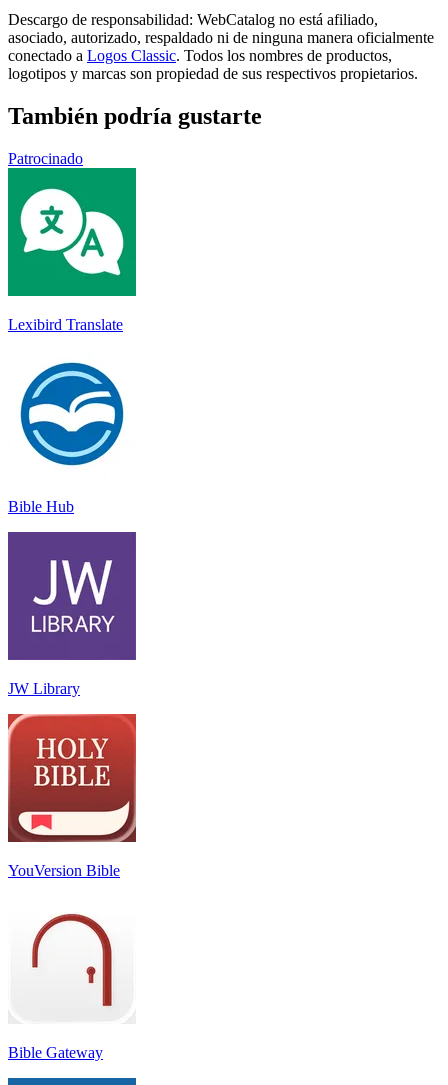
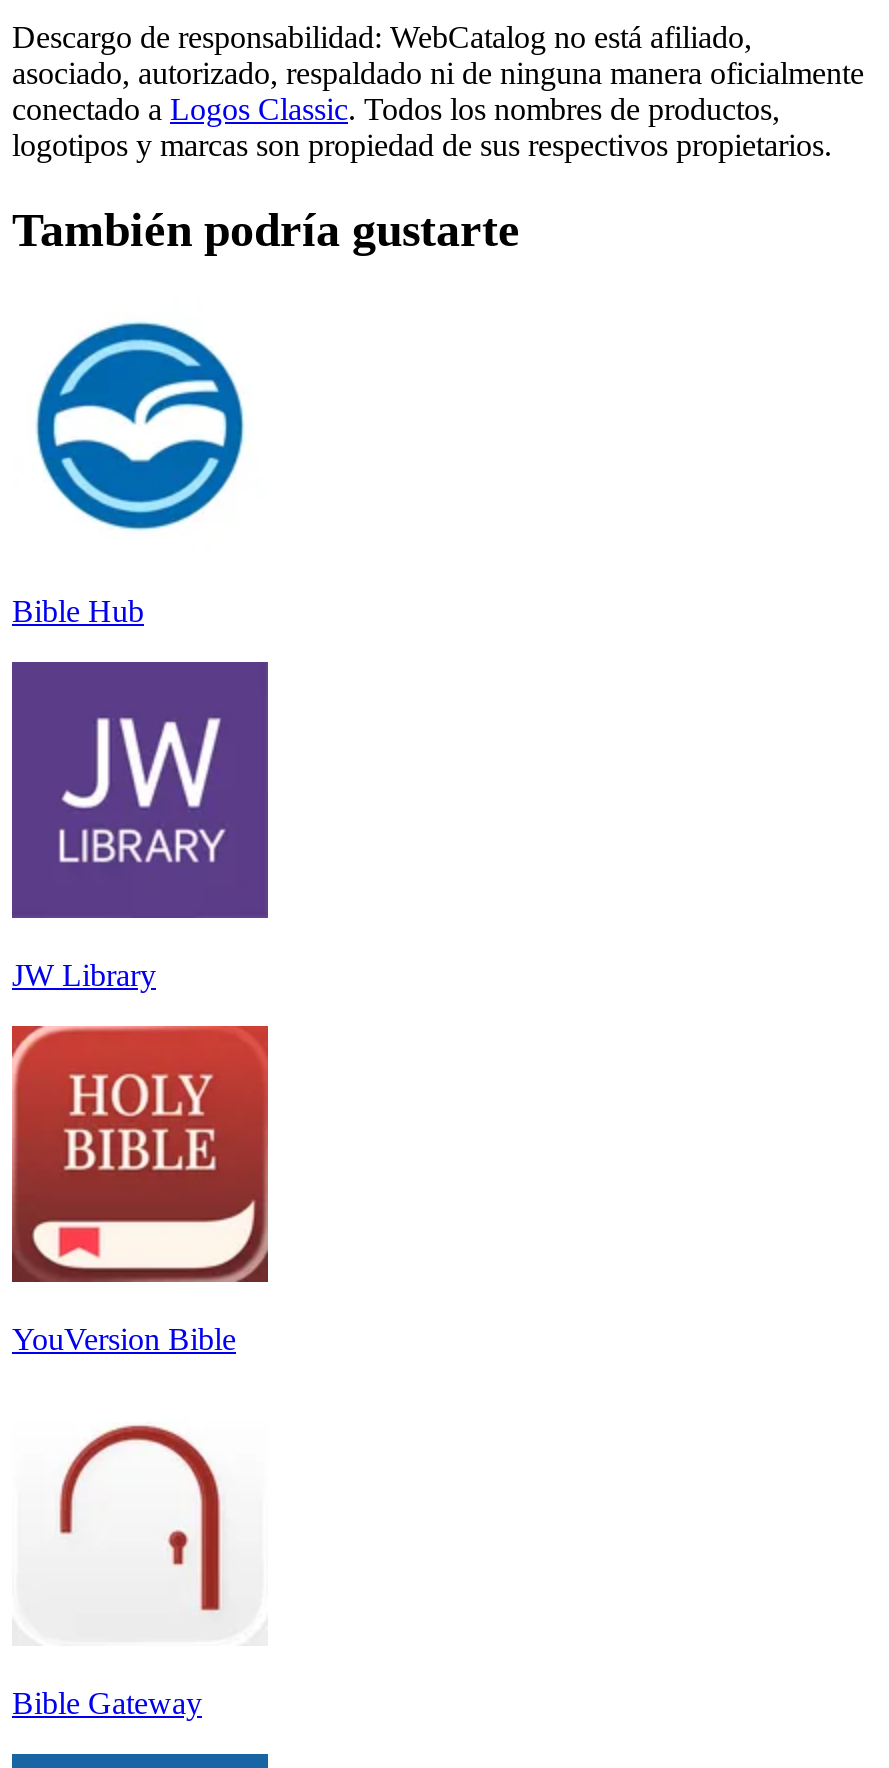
[8,150,83,167] Patrocinado -> none
[7,167,137,333] [image] | Lexibird Translate -> none

